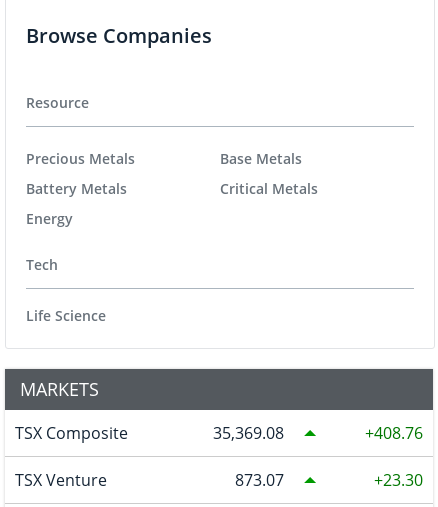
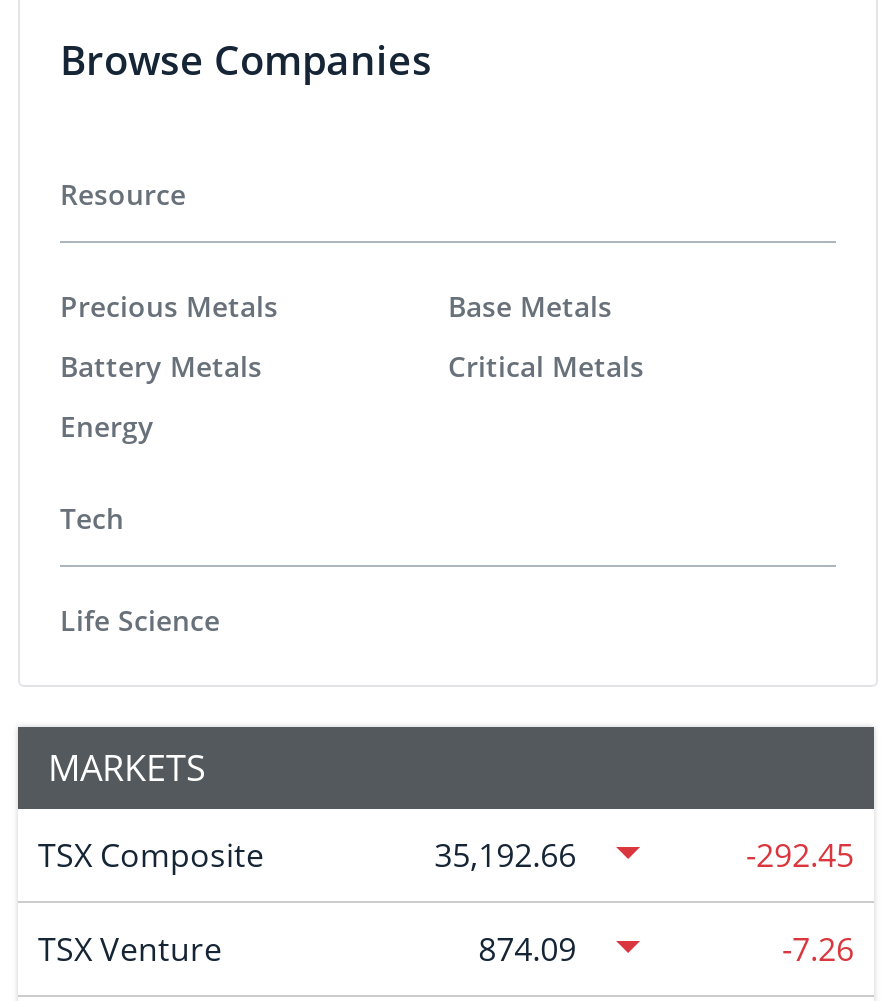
[213,422,284,444] 35,369.08 -> [434,833,576,877] 35,192.66
[374,422,423,444] 408.76 -> [746,833,854,877] -292.45
[235,469,284,491] 873.07 -> [478,927,576,971] 874.09
[383,469,423,491] 23.30 -> [782,927,854,971] -7.26

